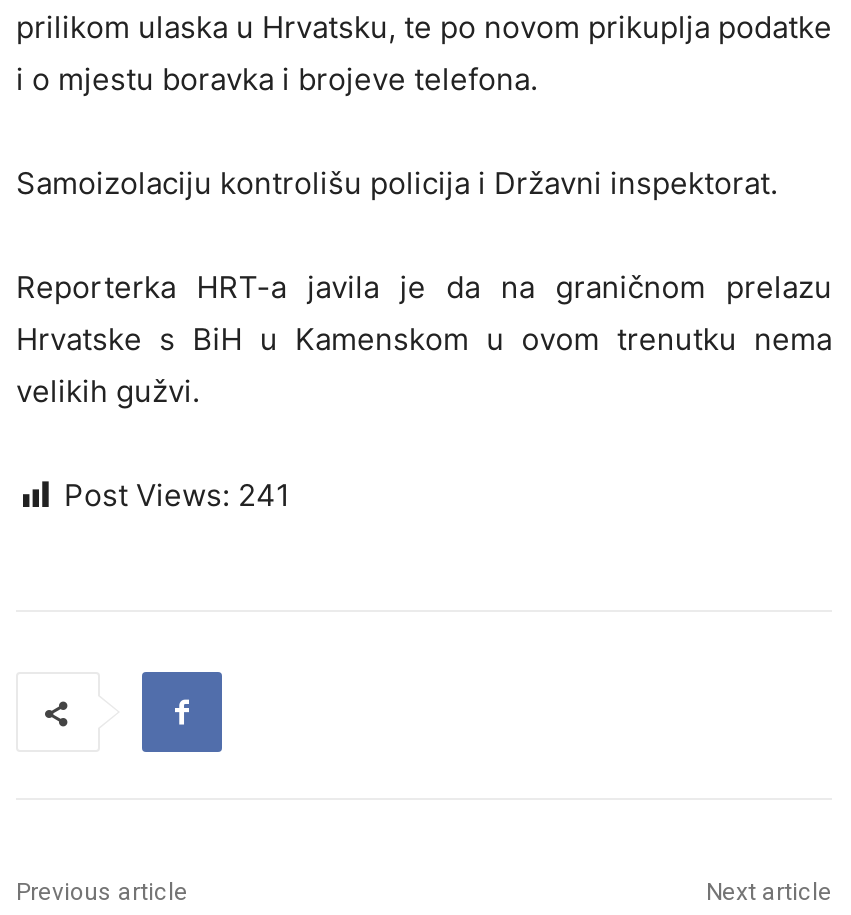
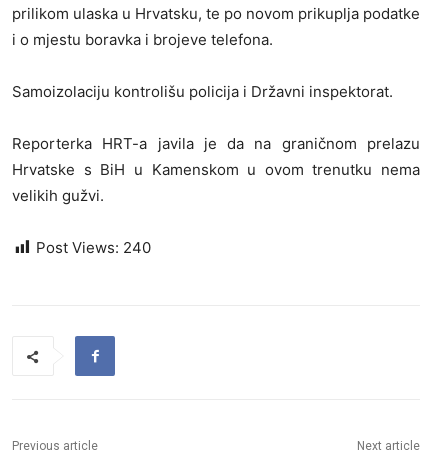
[64,476,290,514] Post Views: 241 -> [36,238,151,257] Post Views: 240

